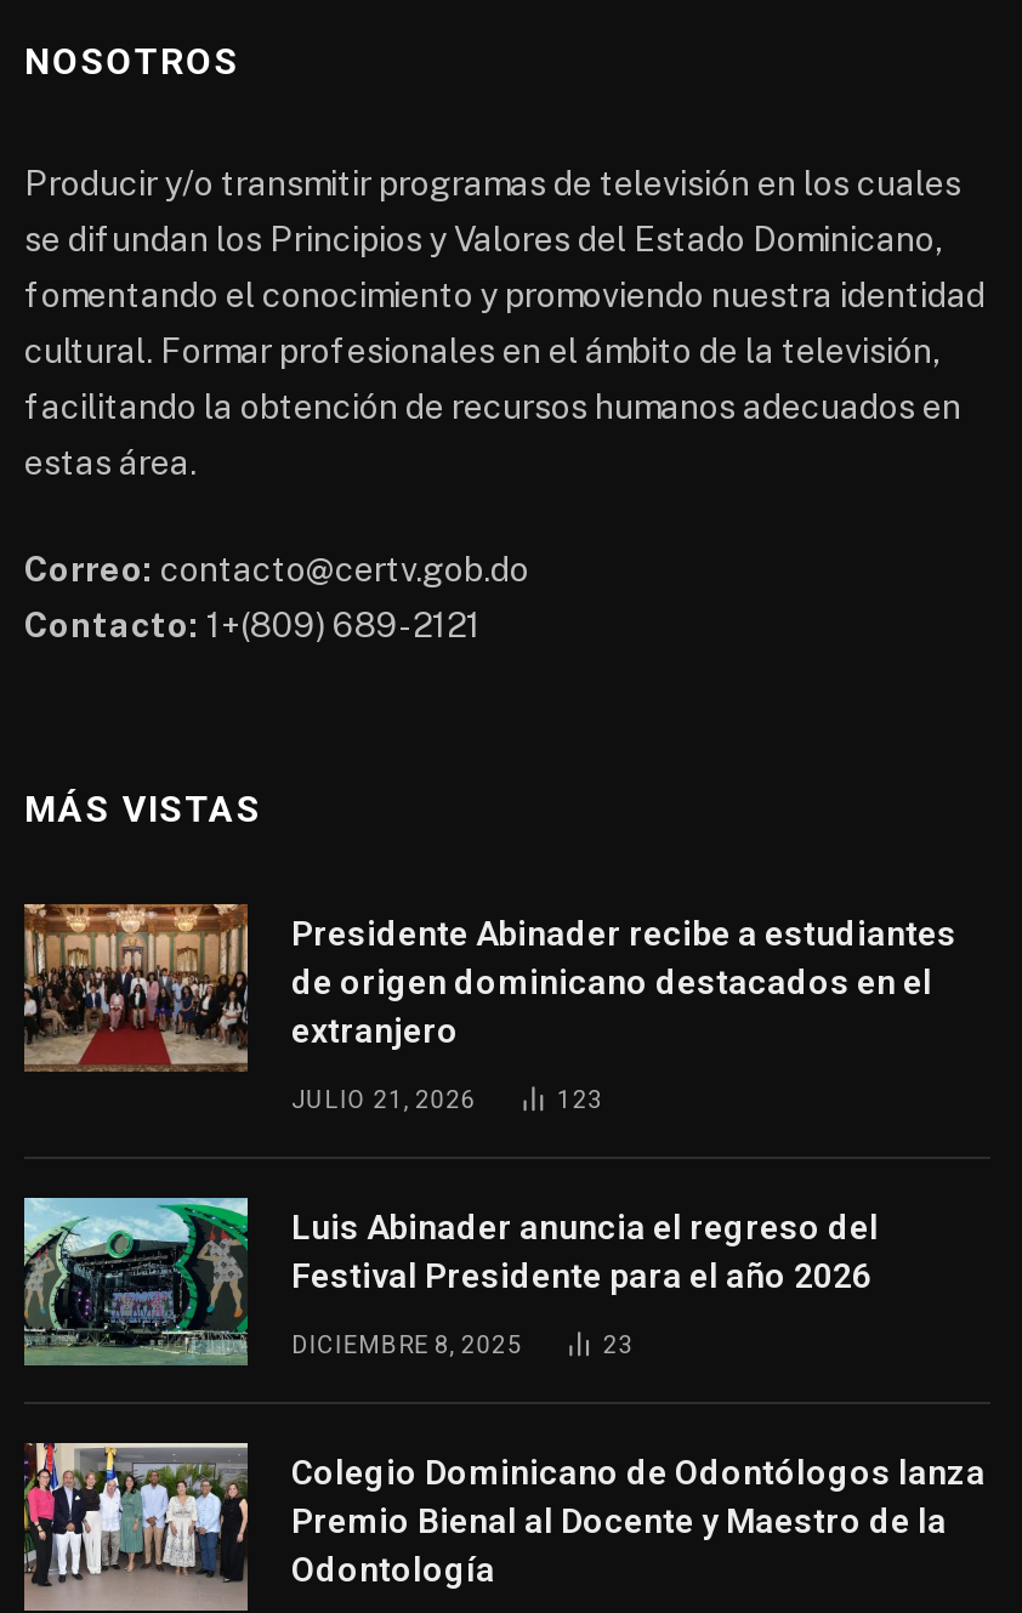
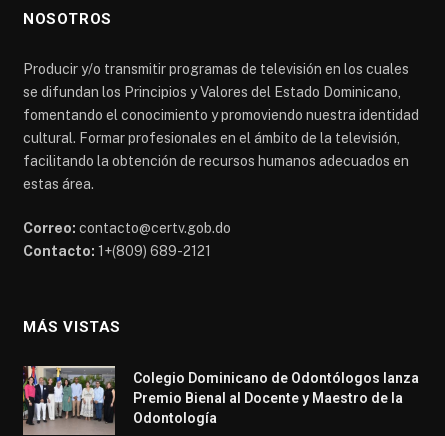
[22,902,956,1359] [image] | Presidente Abinader recibe a estudiantes | de origen dominicano destacados en el | extranjero | JULIO 21, 2026 | 123 | Luis Abinader anuncia el regreso del | Festival Presidente para el año 2026 | DICIEMBRE 8, 2025 | 23 -> none
[22,1195,250,1368] [image] -> none

